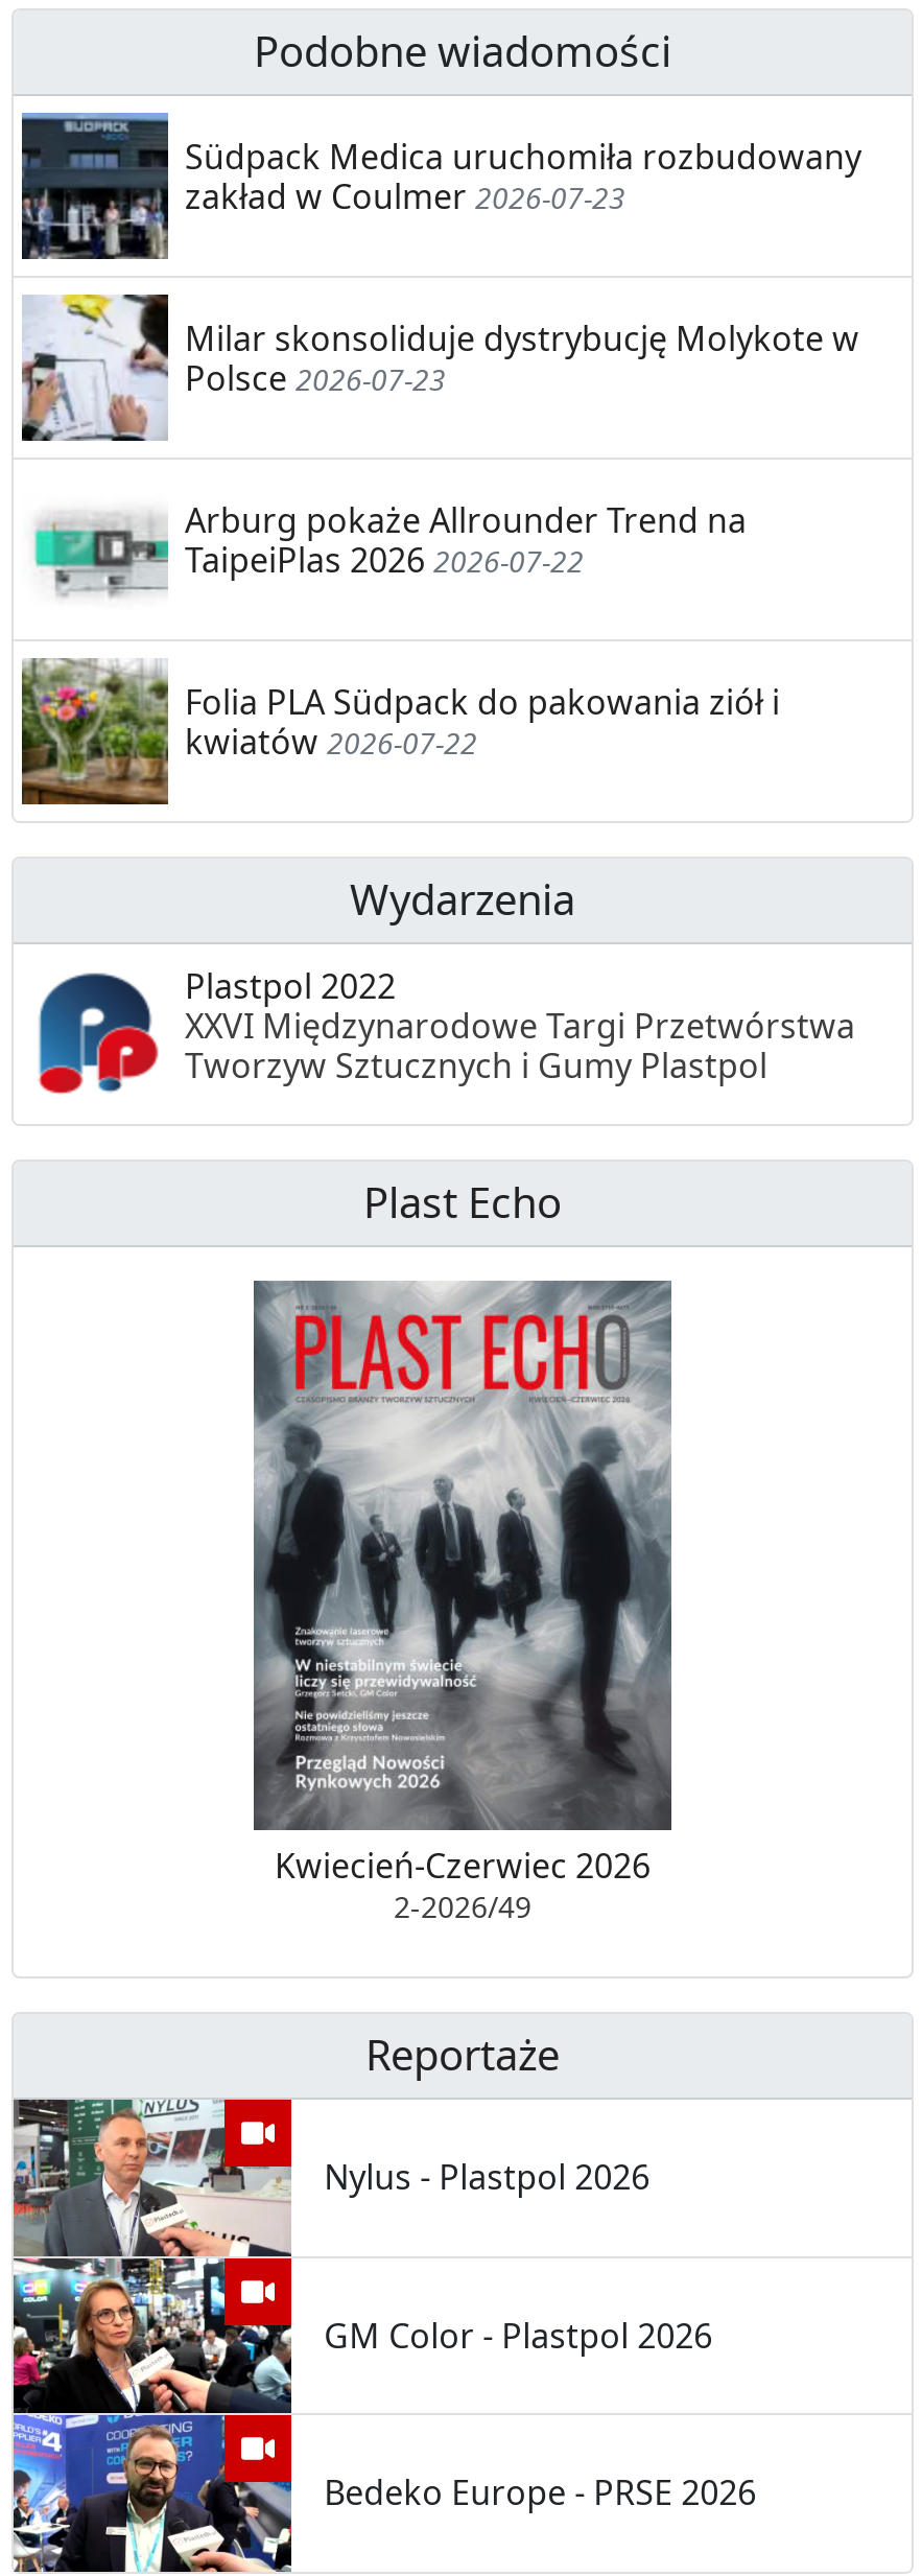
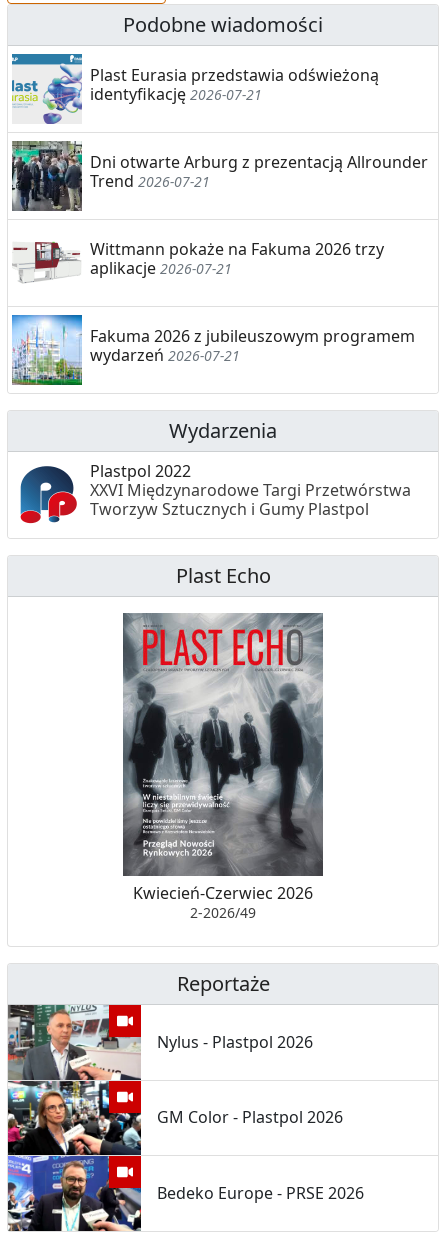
[20,115,861,261] [image] | Südpack Medica uruchomiła rozbudowany | zakład w Coulmer 2026-07-23 -> [11,54,379,125] [image] | Plast Eurasia przedstawia odświeżoną | identyfikację 2026-07-21
[22,292,859,441] [image] | Milar skonsoliduje dystrybucję Molykote w | Polsce 2026-07-23 -> [11,140,428,211] [image] | Dni otwarte Arburg z prezentacją Allrounder | Trend 2026-07-21
[26,497,747,598] [image] | Arburg pokaże Allrounder Trend na | TaipeiPlas 2026 2026-07-22 -> [12,238,384,285] [image] | Wittmann pokaże na Fakuma 2026 trzy | aplikacje 2026-07-21
[20,658,780,804] [image] | Folia PLA Südpack do pakowania ziół i | kwiatów 2026-07-22 -> [11,314,415,385] [image] | Fakuma 2026 z jubileuszowym programem | wydarzeń 2026-07-21

